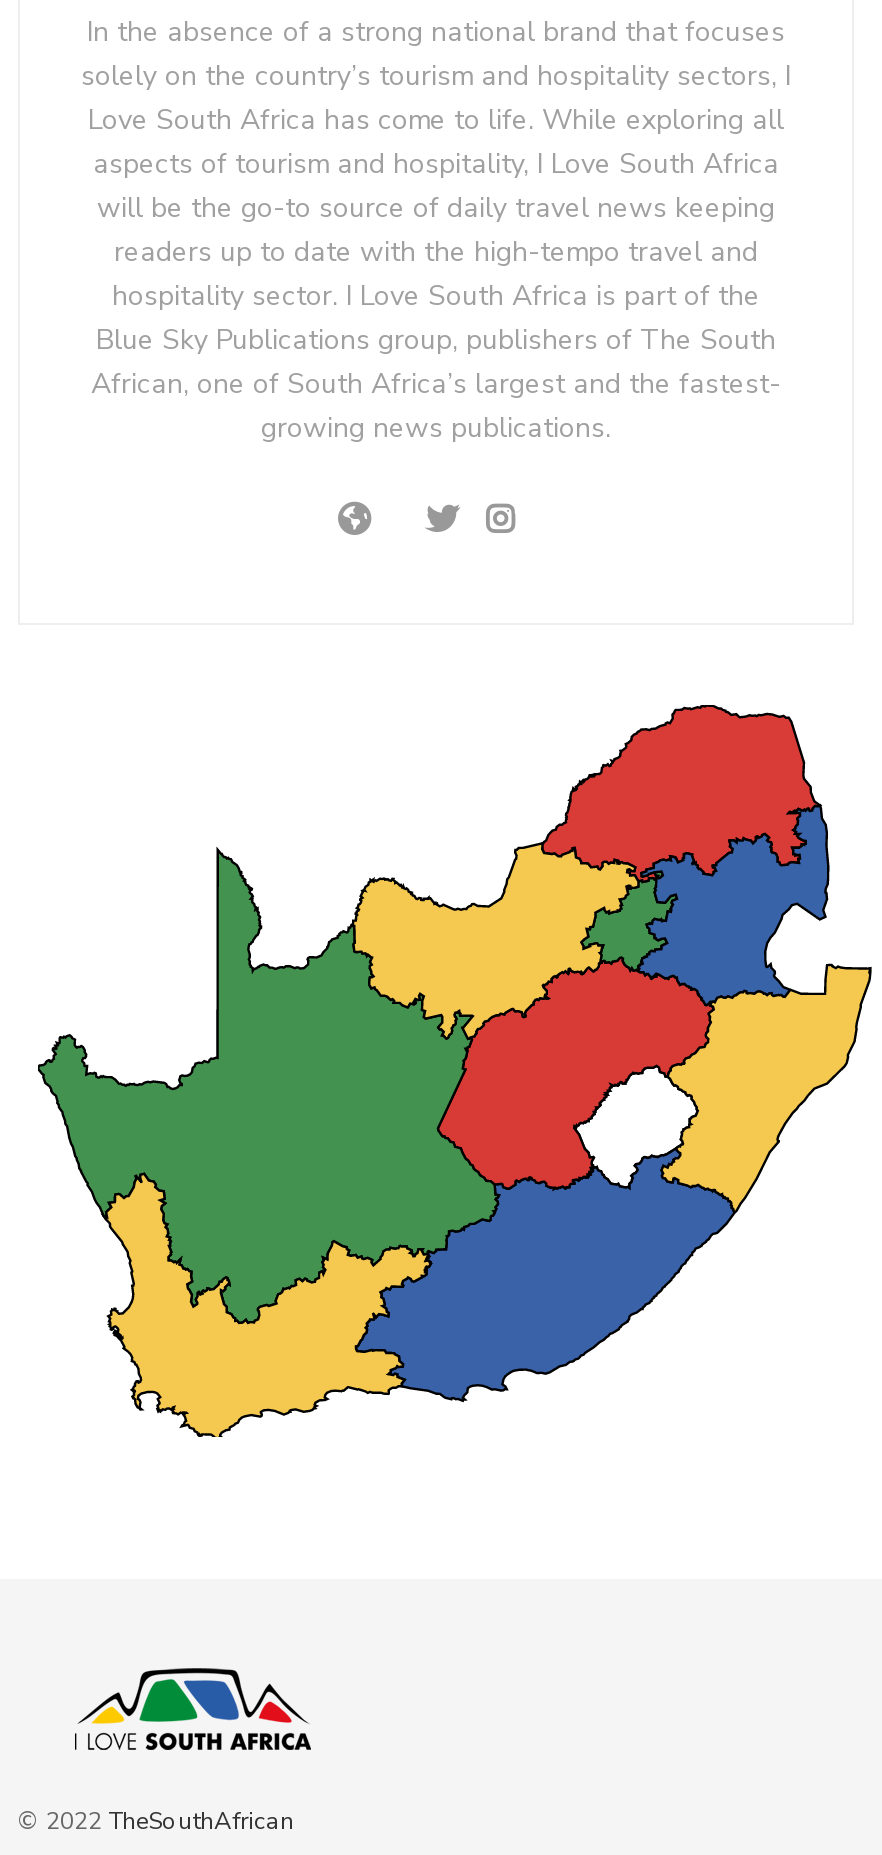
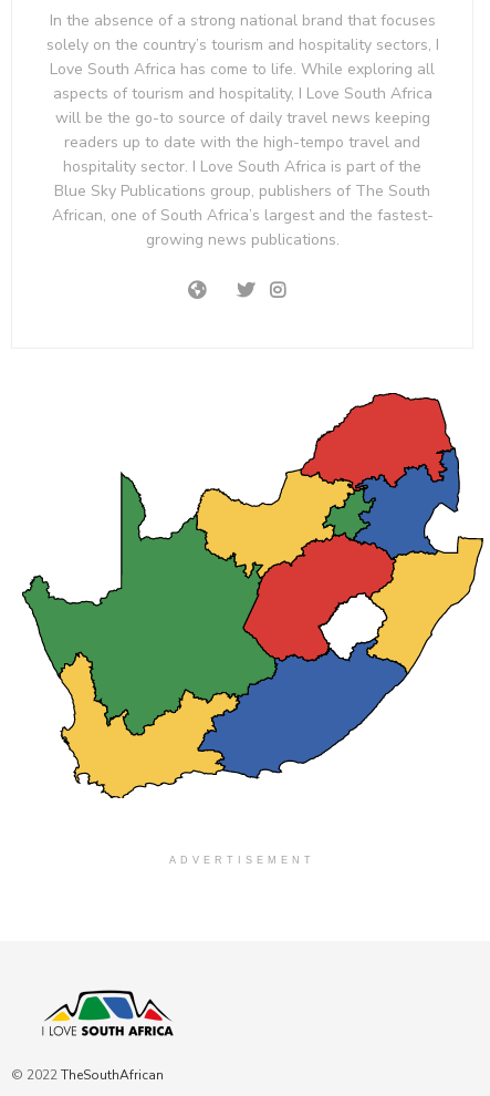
none -> [169,855,315,866] ADVERTISEMENT

